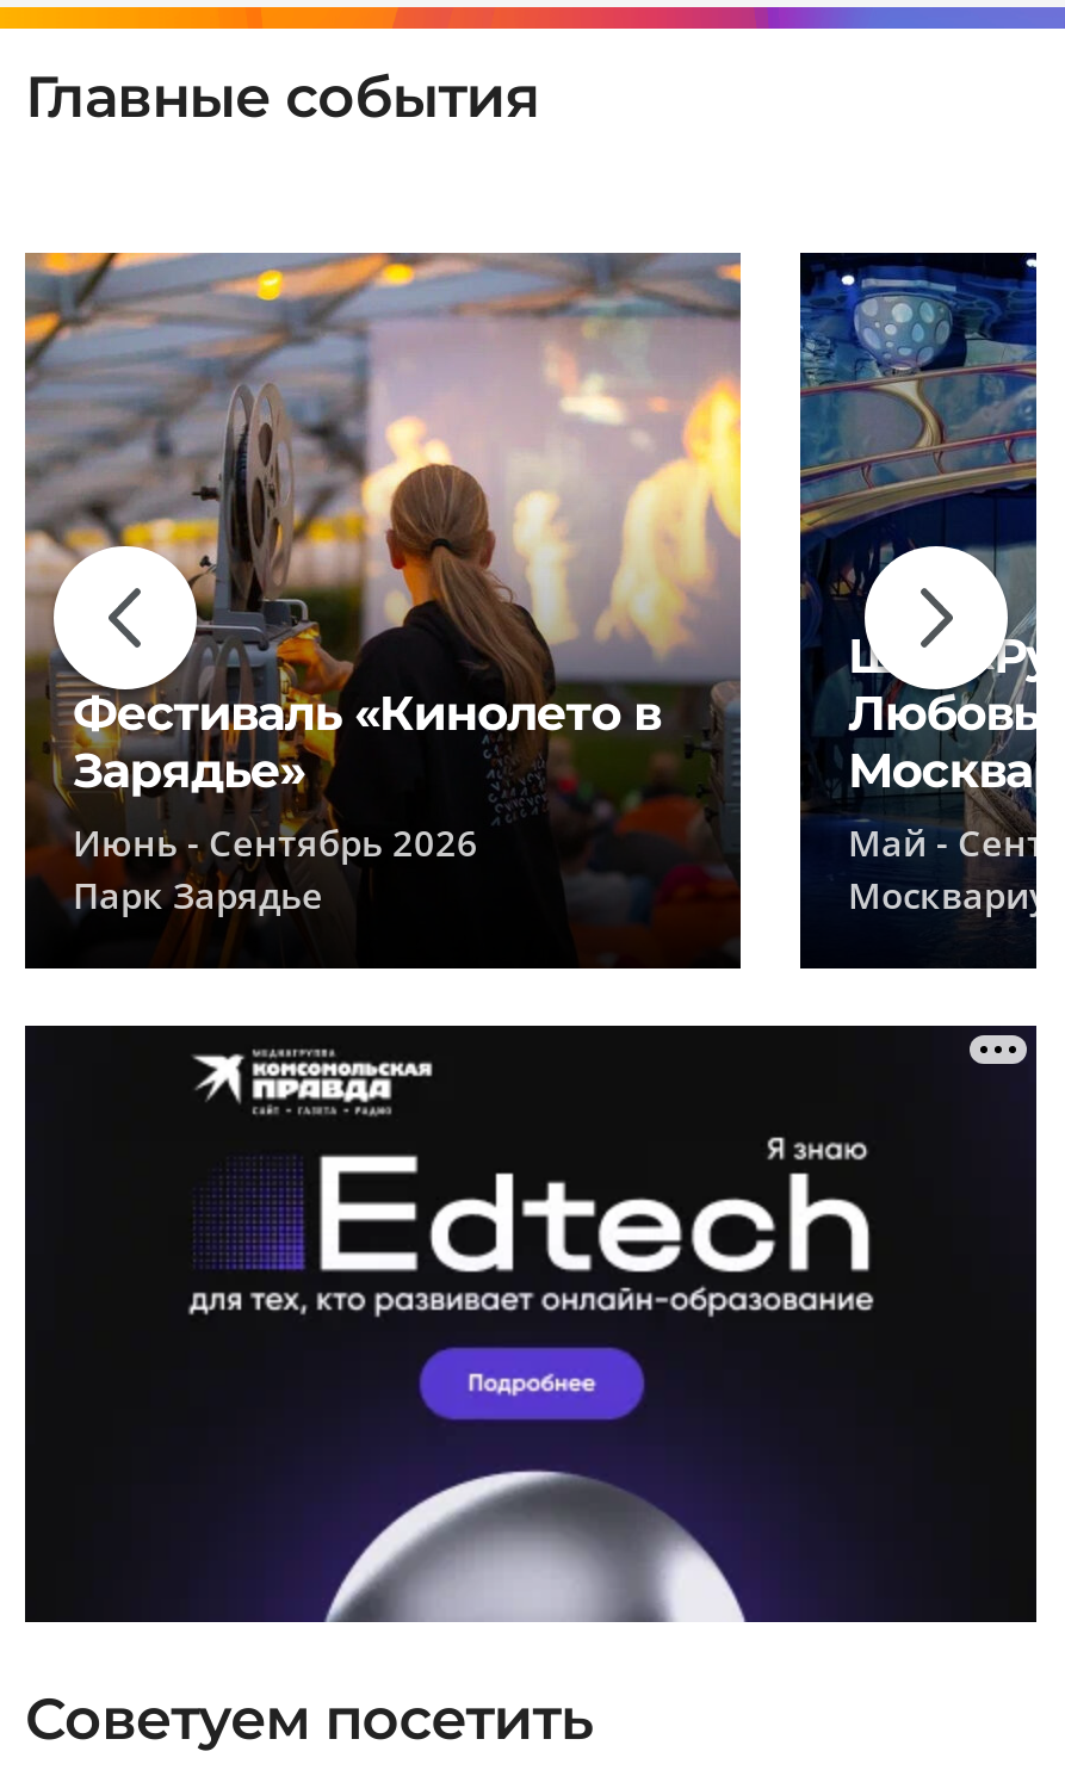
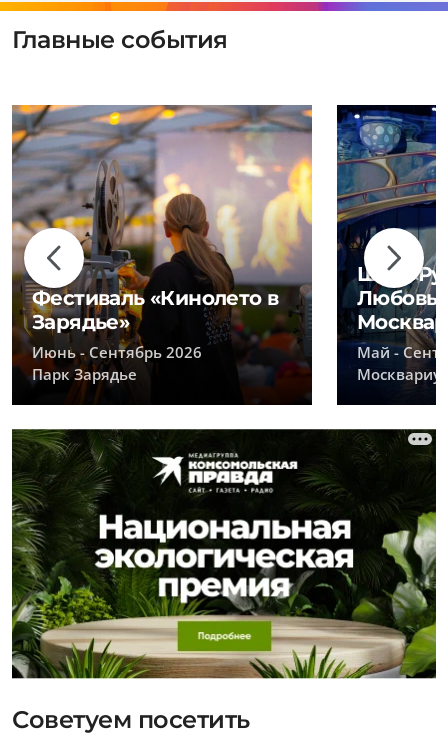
[23,1026,1039,1624] [image] -> [11,429,437,679] [image]

